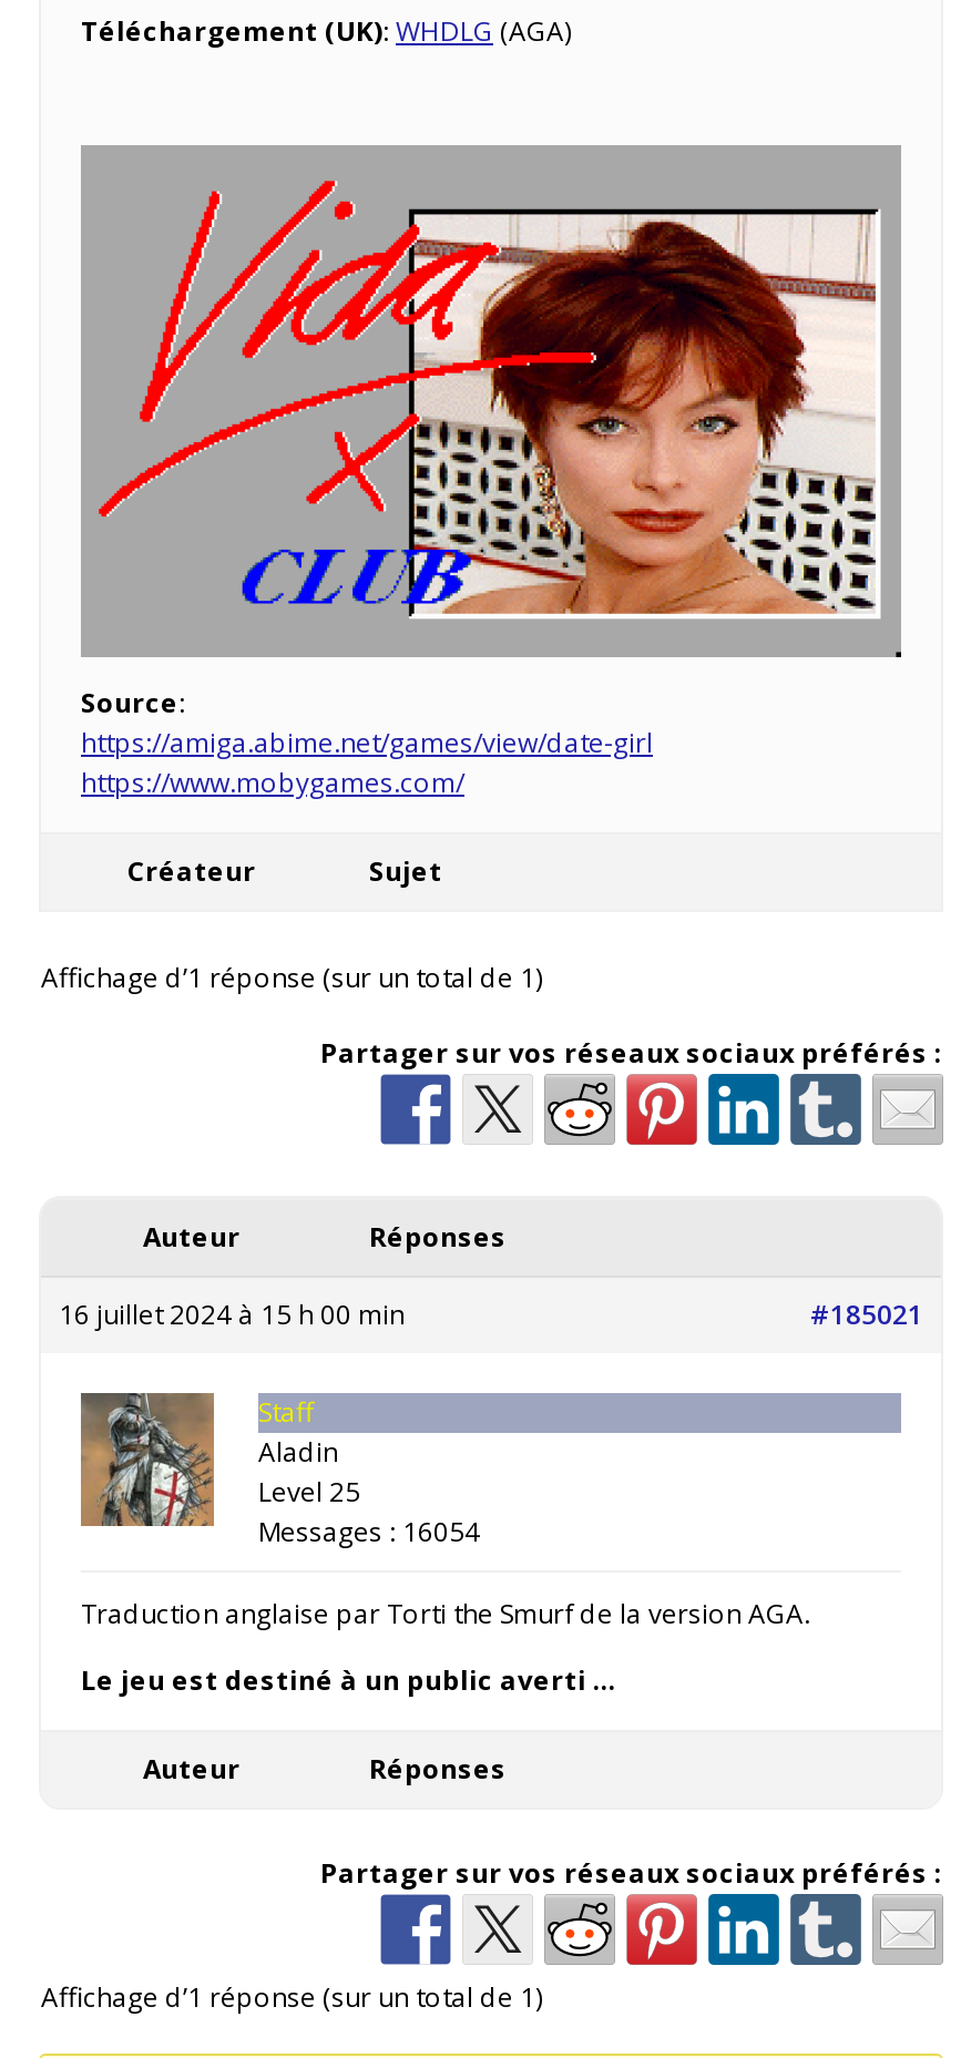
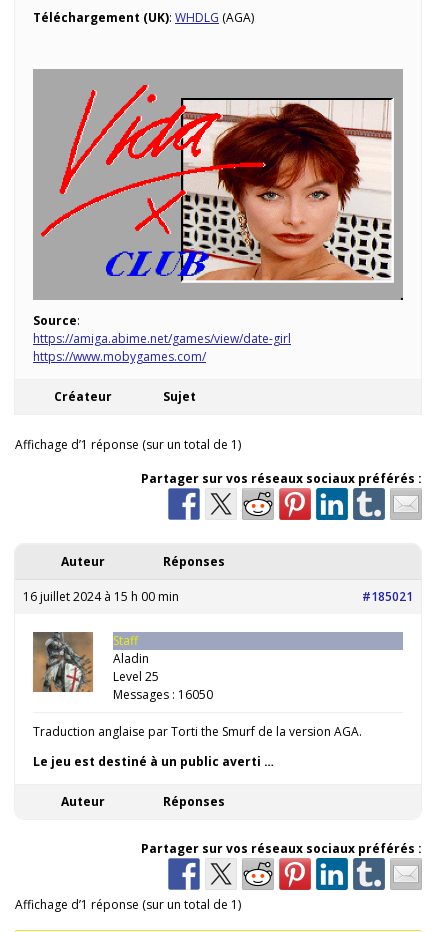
[258,1513,480,1550] Messages : 16054 -> [113,686,213,703] Messages : 16050

